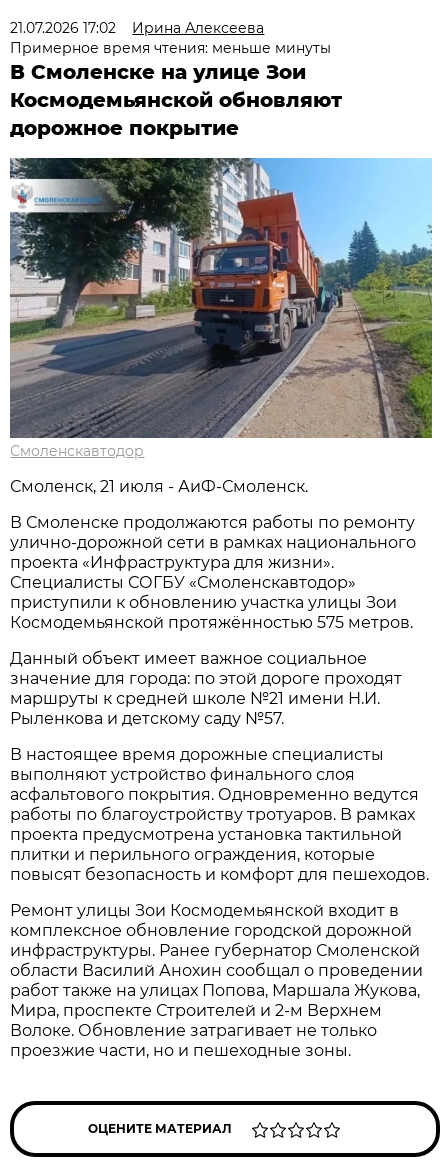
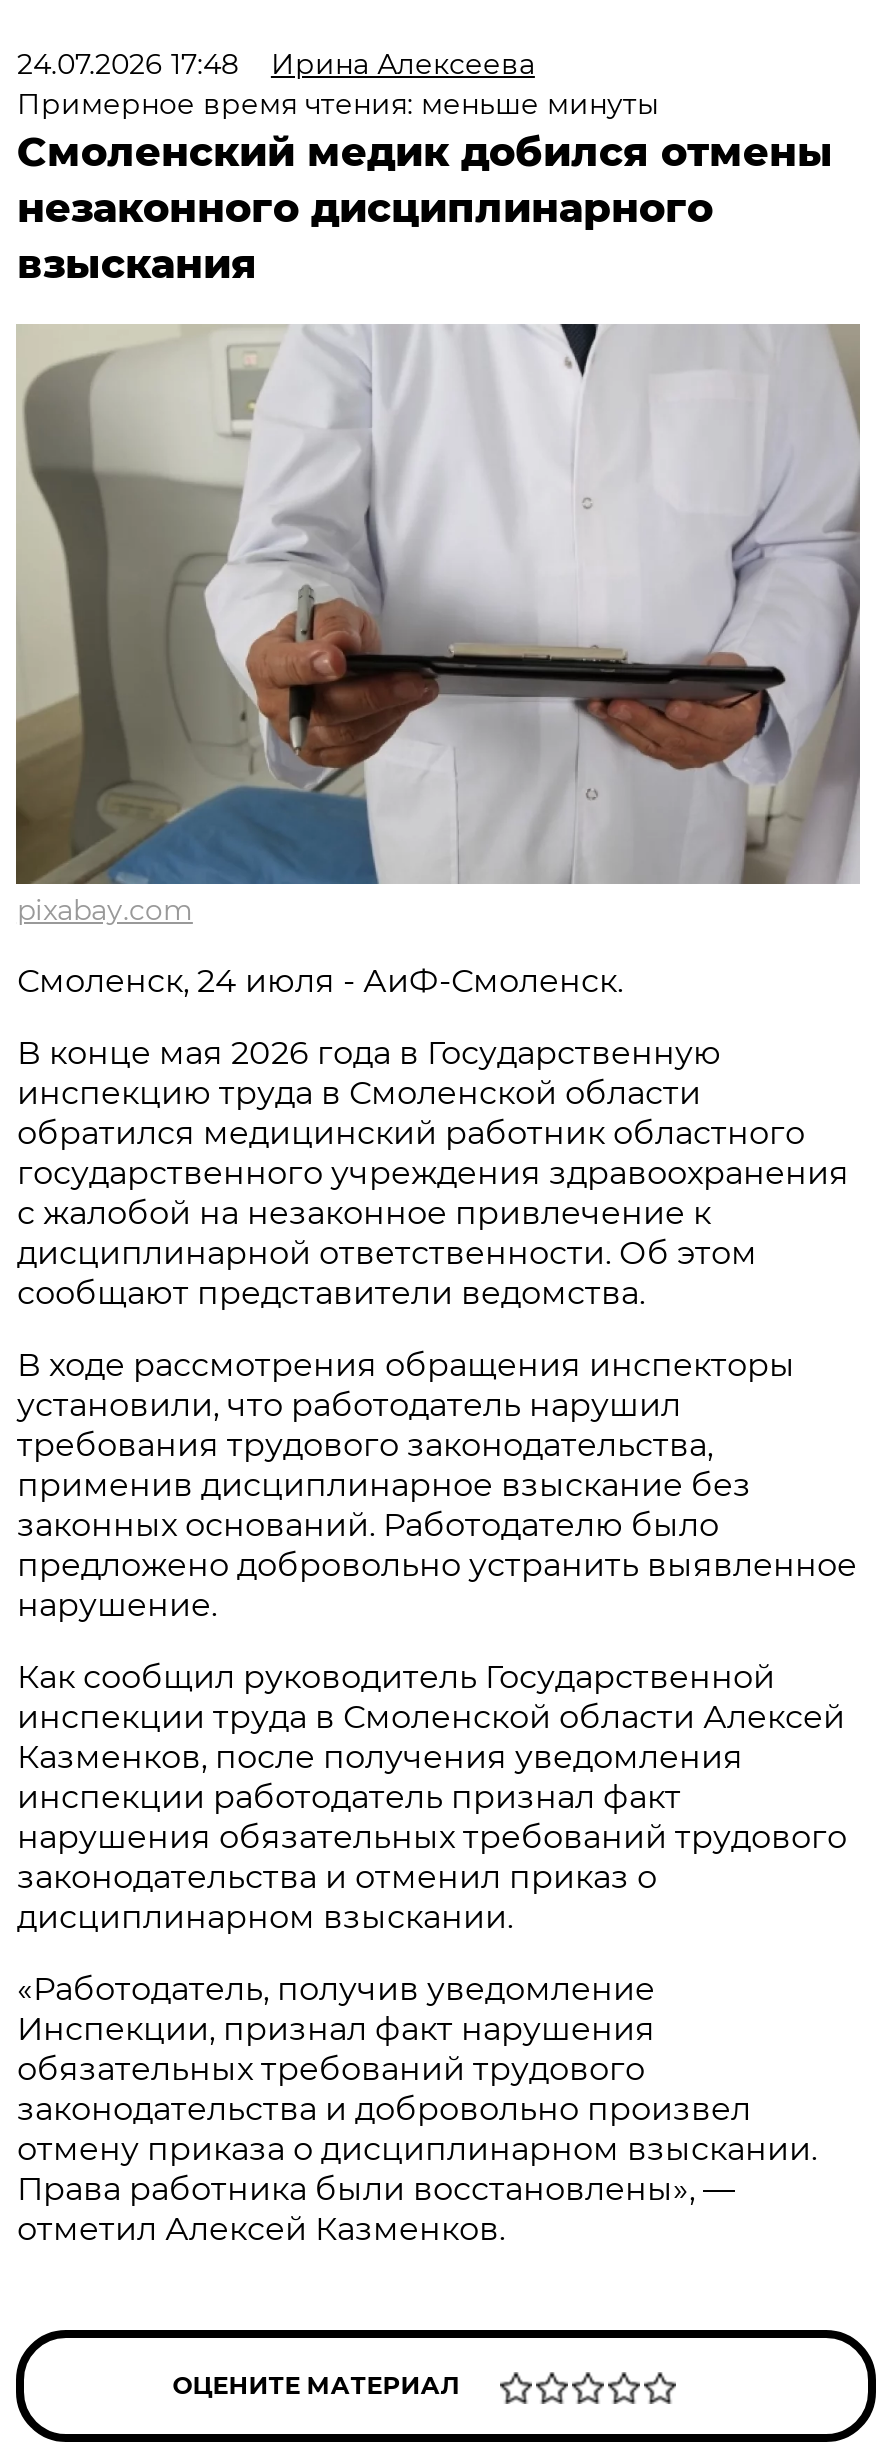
[10,19,264,37] 21.07.2026 17:02 Ирина Алексеева -> [17,46,535,82] 24.07.2026 17:48 Ирина Алексеева
[10,60,342,140] В Смоленске на улице Зои | Космодемьянской обновляют | дорожное покрытие -> [17,128,833,288] Смоленский медик добился отмены | незаконного дисциплинарного | взыскания
[10,157,433,460] [image] | Смоленскавтодор -> [16,322,862,928] [image] | pixabay.com
[10,477,308,496] Смоленск, 21 июля - АиФ-Смоленск. -> [17,962,623,1000] Смоленск, 24 июля - АиФ-Смоленск.
[10,513,416,632] В Смоленске продолжаются работы по ремонту | улично-дорожной сети в рамках национального | проекта «Инфраструктура для жизни». | Специалисты СОГБУ «Смоленскавтодор» | приступили к обновлению участка улицы Зои | Космодемьянской протяжённостью 575 метров. -> [17,1034,849,1312] В конце мая 2026 года в Государственную | инспекцию труда в Смоленской области | обратился медицинский работник областного | государственного учреждения здравоохранения | с жалобой на незаконное привлечение к | дисциплинарной ответственности. Об этом | сообщают представители ведомства.
[10,649,402,728] Данный объект имеет важное социальное | значение для города: по этой дороге проходят | маршруты к средней школе №21 имени Н.И. | Рыленкова и детскому саду №57. -> [17,1346,857,1624] В ходе рассмотрения обращения инспекторы | установили, что работодатель нарушил | требования трудового законодательства, | применив дисциплинарное взыскание без | законных оснований. Работодателю было | предложено добровольно устранить выявленное | нарушение.
[10,745,429,884] В настоящее время дорожные специалисты | выполняют устройство финального слоя | асфальтового покрытия. Одновременно ведутся | работы по благоустройству тротуаров. В рамках | проекта предусмотрена установка тактильной | плитки и перильного ограждения, которые | повысят безопасность и комфорт для пешеходов. -> [17,1658,847,1936] Как сообщил руководитель Государственной | инспекции труда в Смоленской области Алексей | Казменков, после получения уведомления | инспекции работодатель признал факт | нарушения обязательных требований трудового | законодательства и отменил приказ о | дисциплинарном взыскании.
[10,901,423,1060] Ремонт улицы Зои Космодемьянской входит в | комплексное обновление городской дорожной | инфраструктуры. Ранее губернатор Смоленской | области Василий Анохин сообщал о проведении | работ также на улицах Попова, Маршала Жукова, | Мира, проспекте Строителей и 2-м Верхнем | Волоке. Обновление затрагивает не только | проезжие части, но и пешеходные зоны. -> [17,1970,817,2248] «Работодатель, получив уведомление | Инспекции, признал факт нарушения | обязательных требований трудового | законодательства и добровольно произвел | отмену приказа о дисциплинарном взыскании. | Права работника были восстановлены», — | отметил Алексей Казменков.

